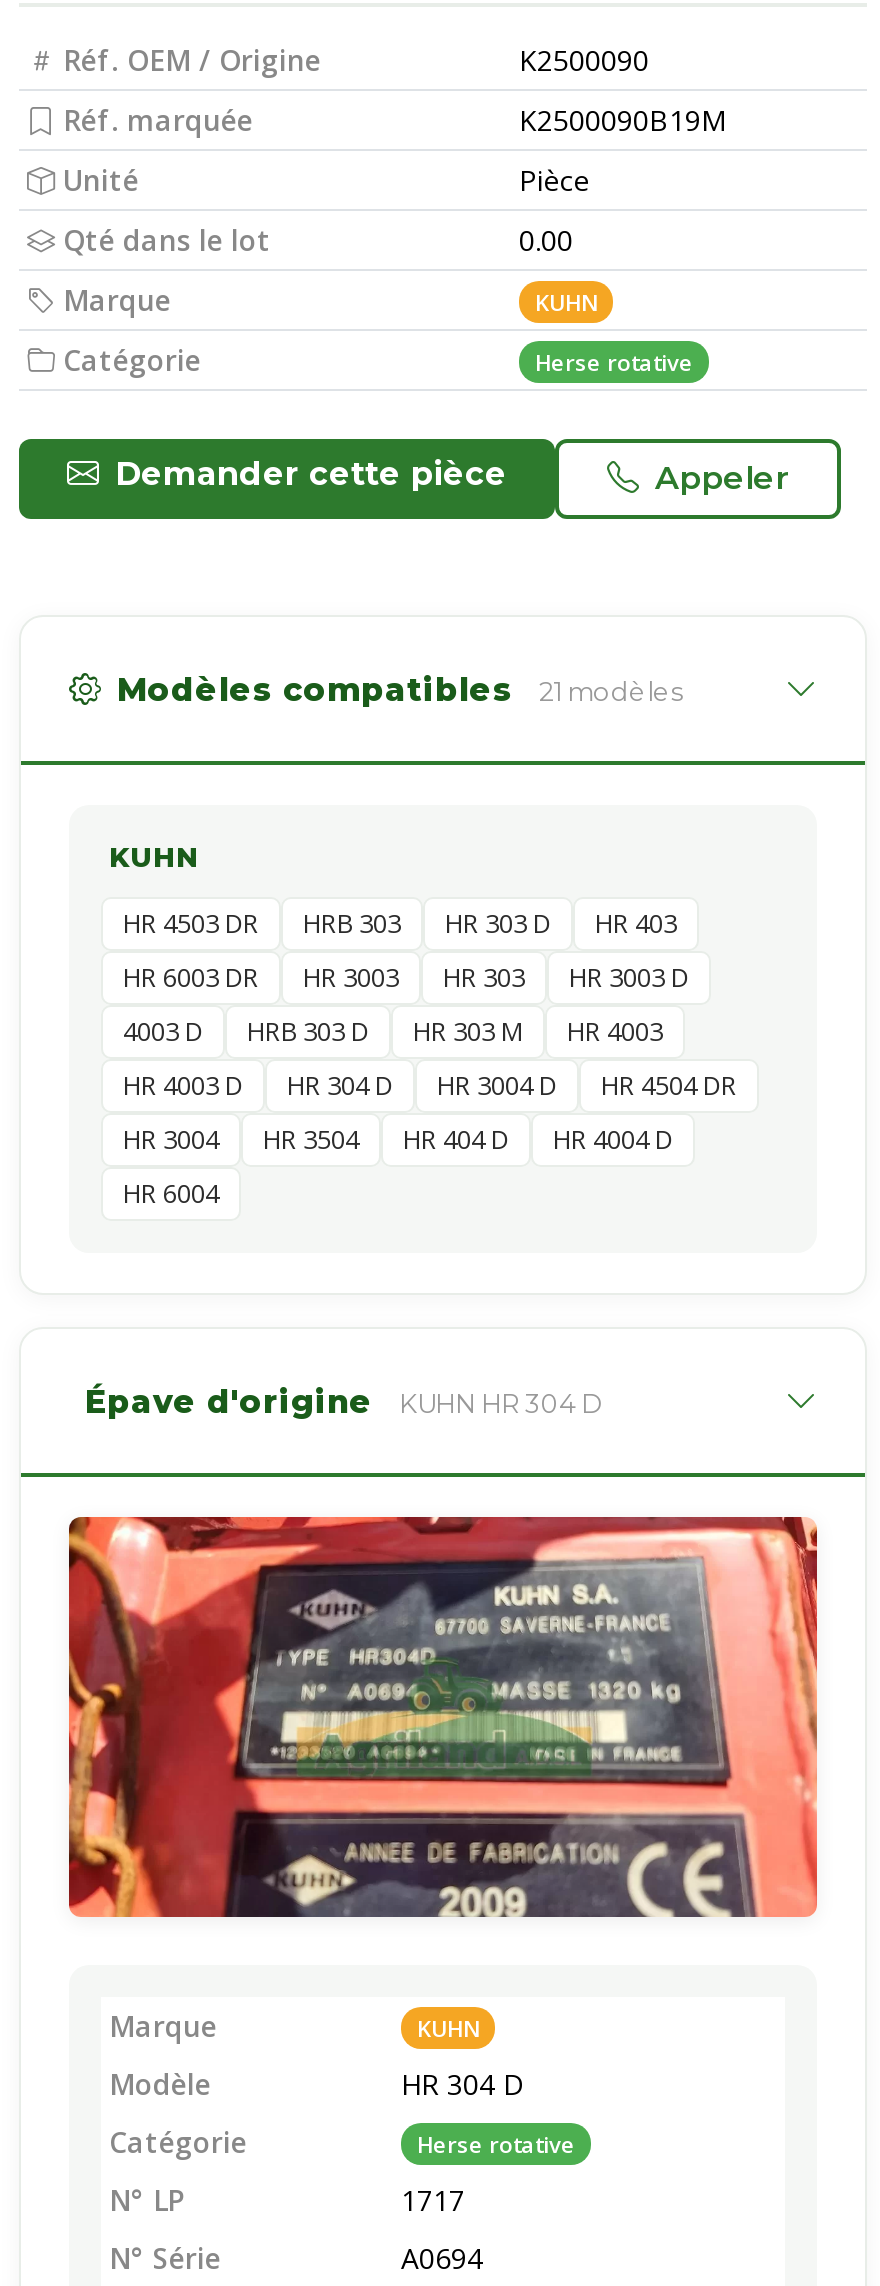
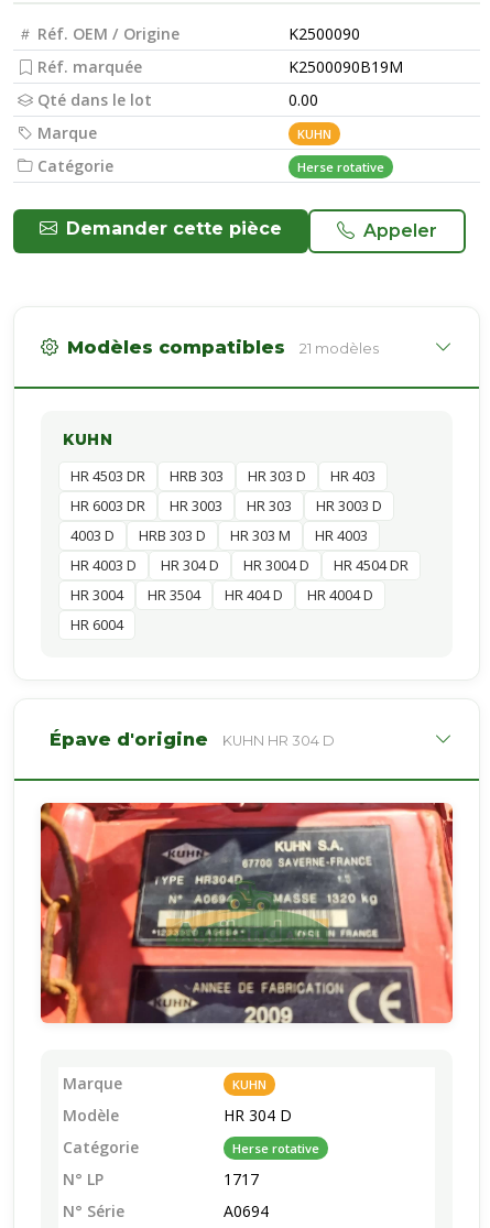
[63,161,589,199] Unité | Pièce -> none

